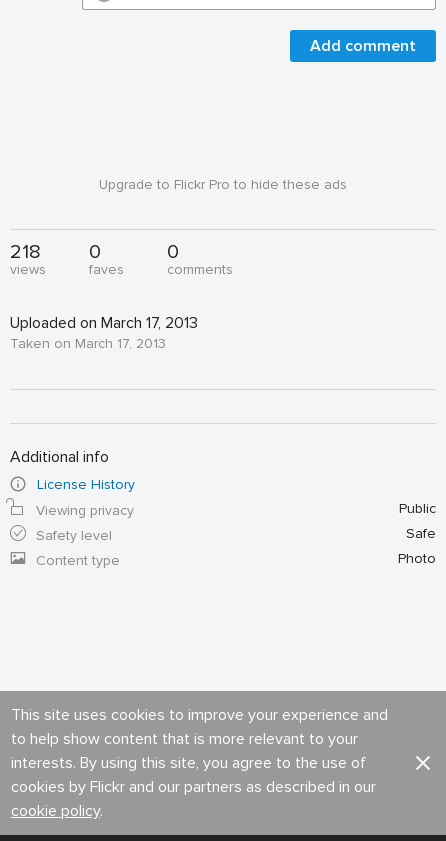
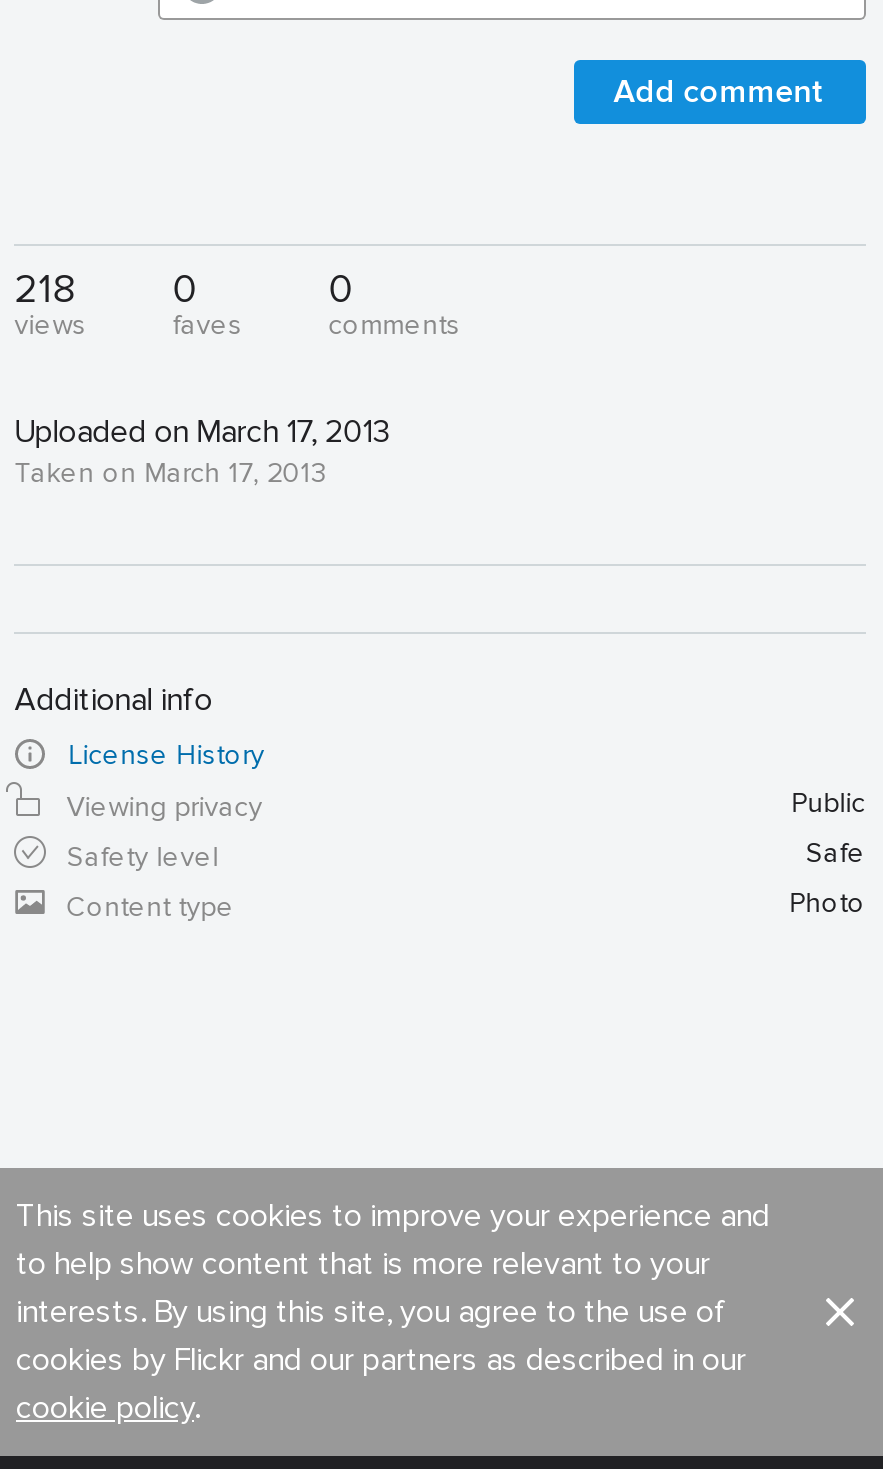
[99,176,347,193] Upgrade to Flickr Pro to hide these ads -> none

